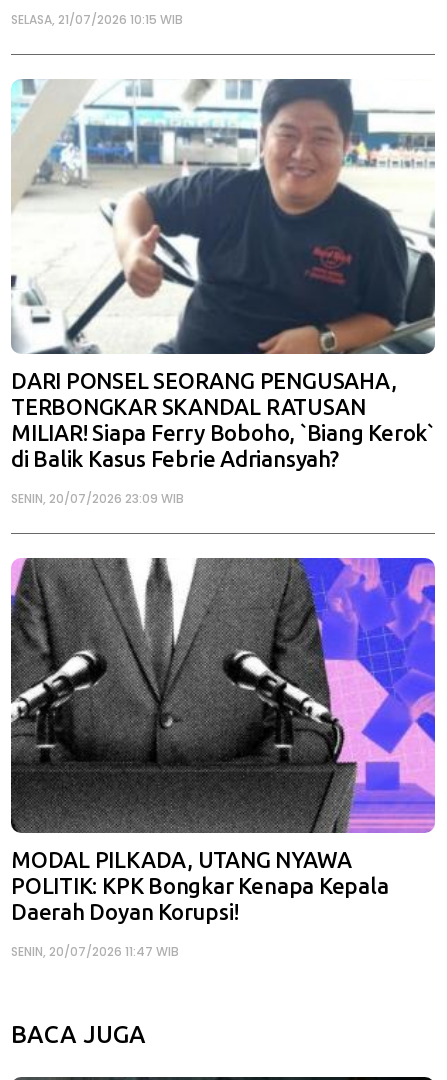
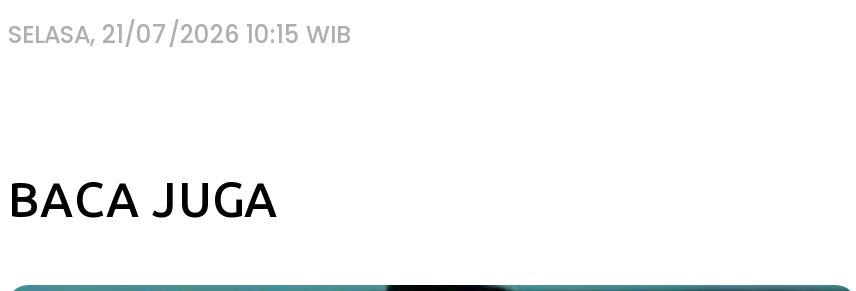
[10,78,436,507] [image] | DARI PONSEL SEORANG PENGUSAHA, | TERBONGKAR SKANDAL RATUSAN | MILIAR! Siapa Ferry Boboho, `Biang Kerok` | di Balik Kasus Febrie Adriansyah? | SENIN, 20/07/2026 23:09 WIB -> none
[10,557,436,960] [image] | MODAL PILKADA, UTANG NYAWA | POLITIK: KPK Bongkar Kenapa Kepala | Daerah Doyan Korupsi! | SENIN, 20/07/2026 11:47 WIB -> none

